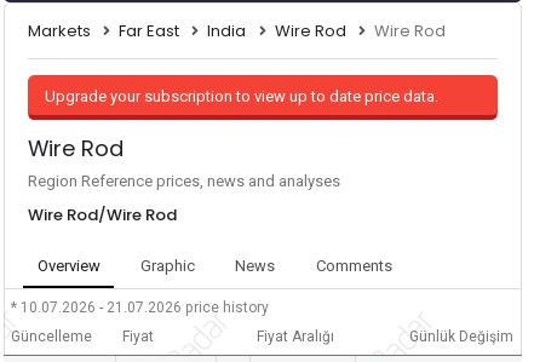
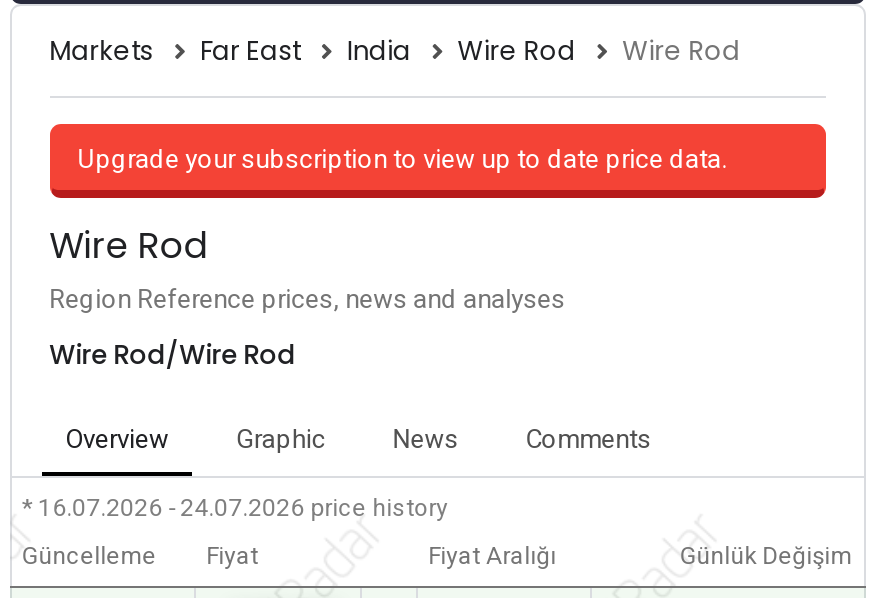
[11,299,269,316] * 10.07.2026 - 21.07.2026 price history -> [22,494,448,522] * 16.07.2026 - 24.07.2026 price history

